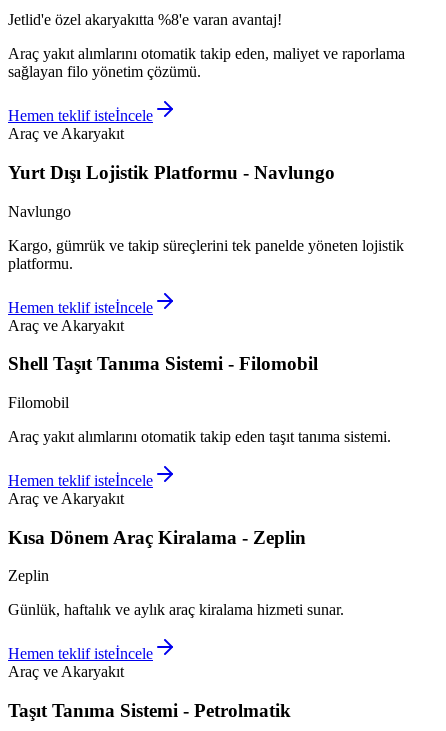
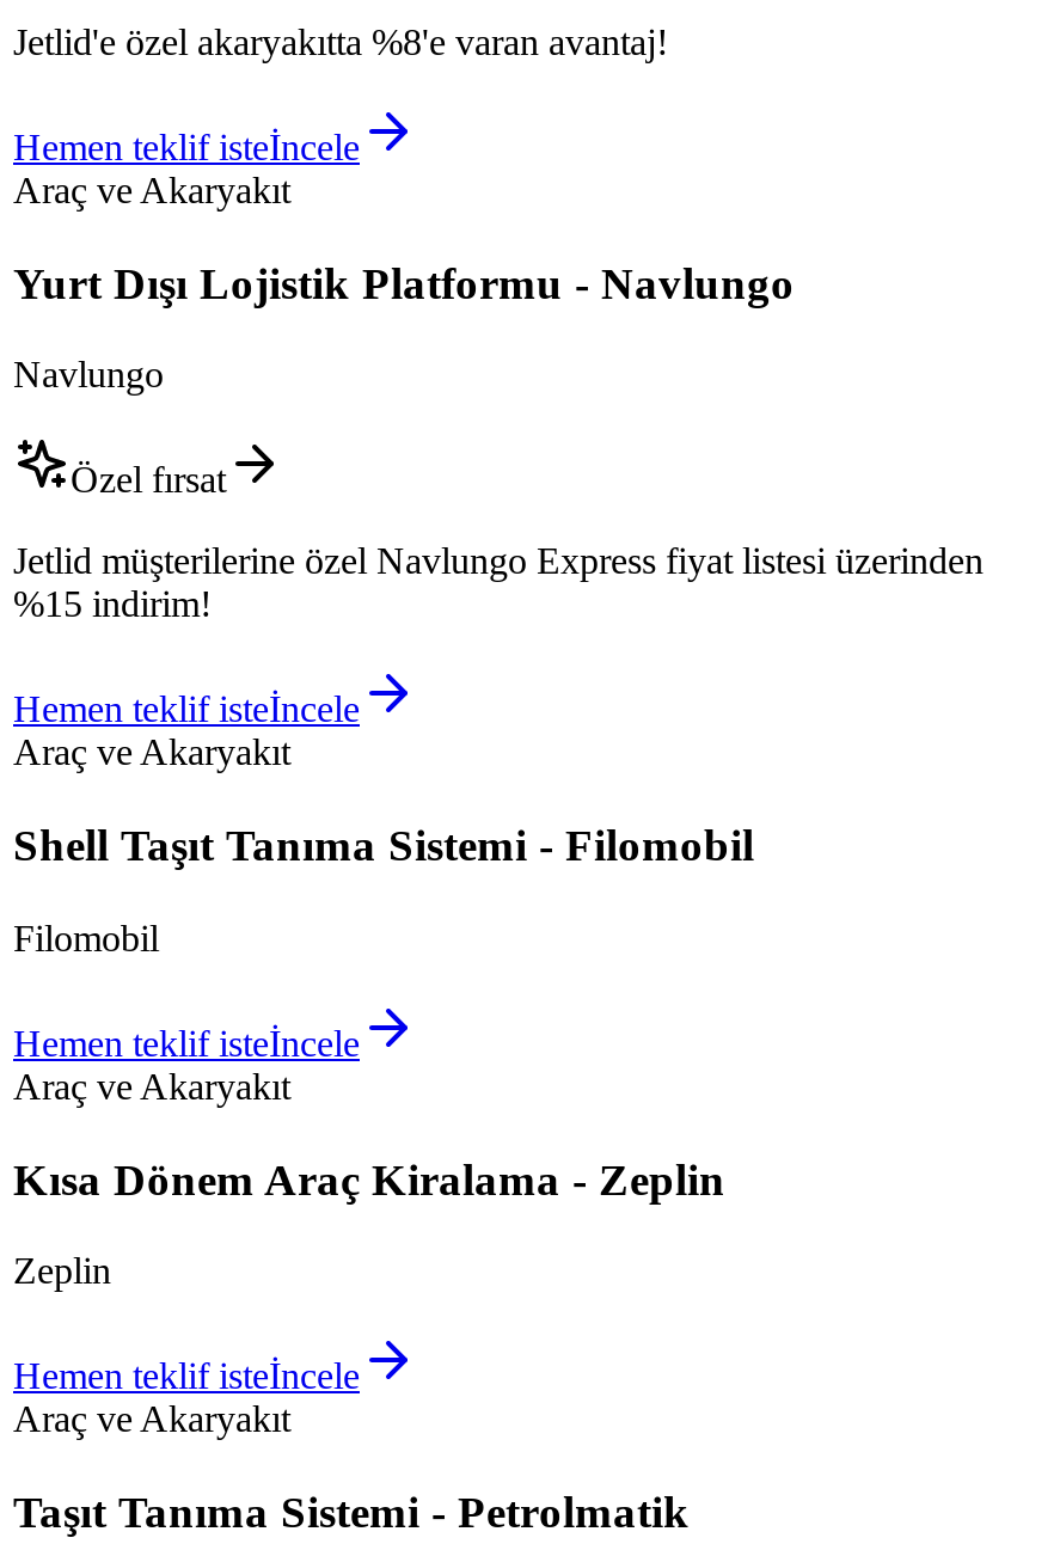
[8,45,405,80] Araç yakıt alımlarını otomatik takip eden, maliyet ve raporlama | sağlayan filo yönetim çözümü. -> none
[8,236,404,271] Kargo, gümrük ve takip süreçlerini tek panelde yöneten lojistik | platformu. -> [13,460,984,625] Özel fırsat | Jetlid müşterilerine özel Navlungo Express fiyat listesi üzerinden | %15 indirim!
[8,428,391,445] Araç yakıt alımlarını otomatik takip eden taşıt tanıma sistemi. -> none
[8,601,344,618] Günlük, haftalık ve aylık araç kiralama hizmeti sunar. -> none

